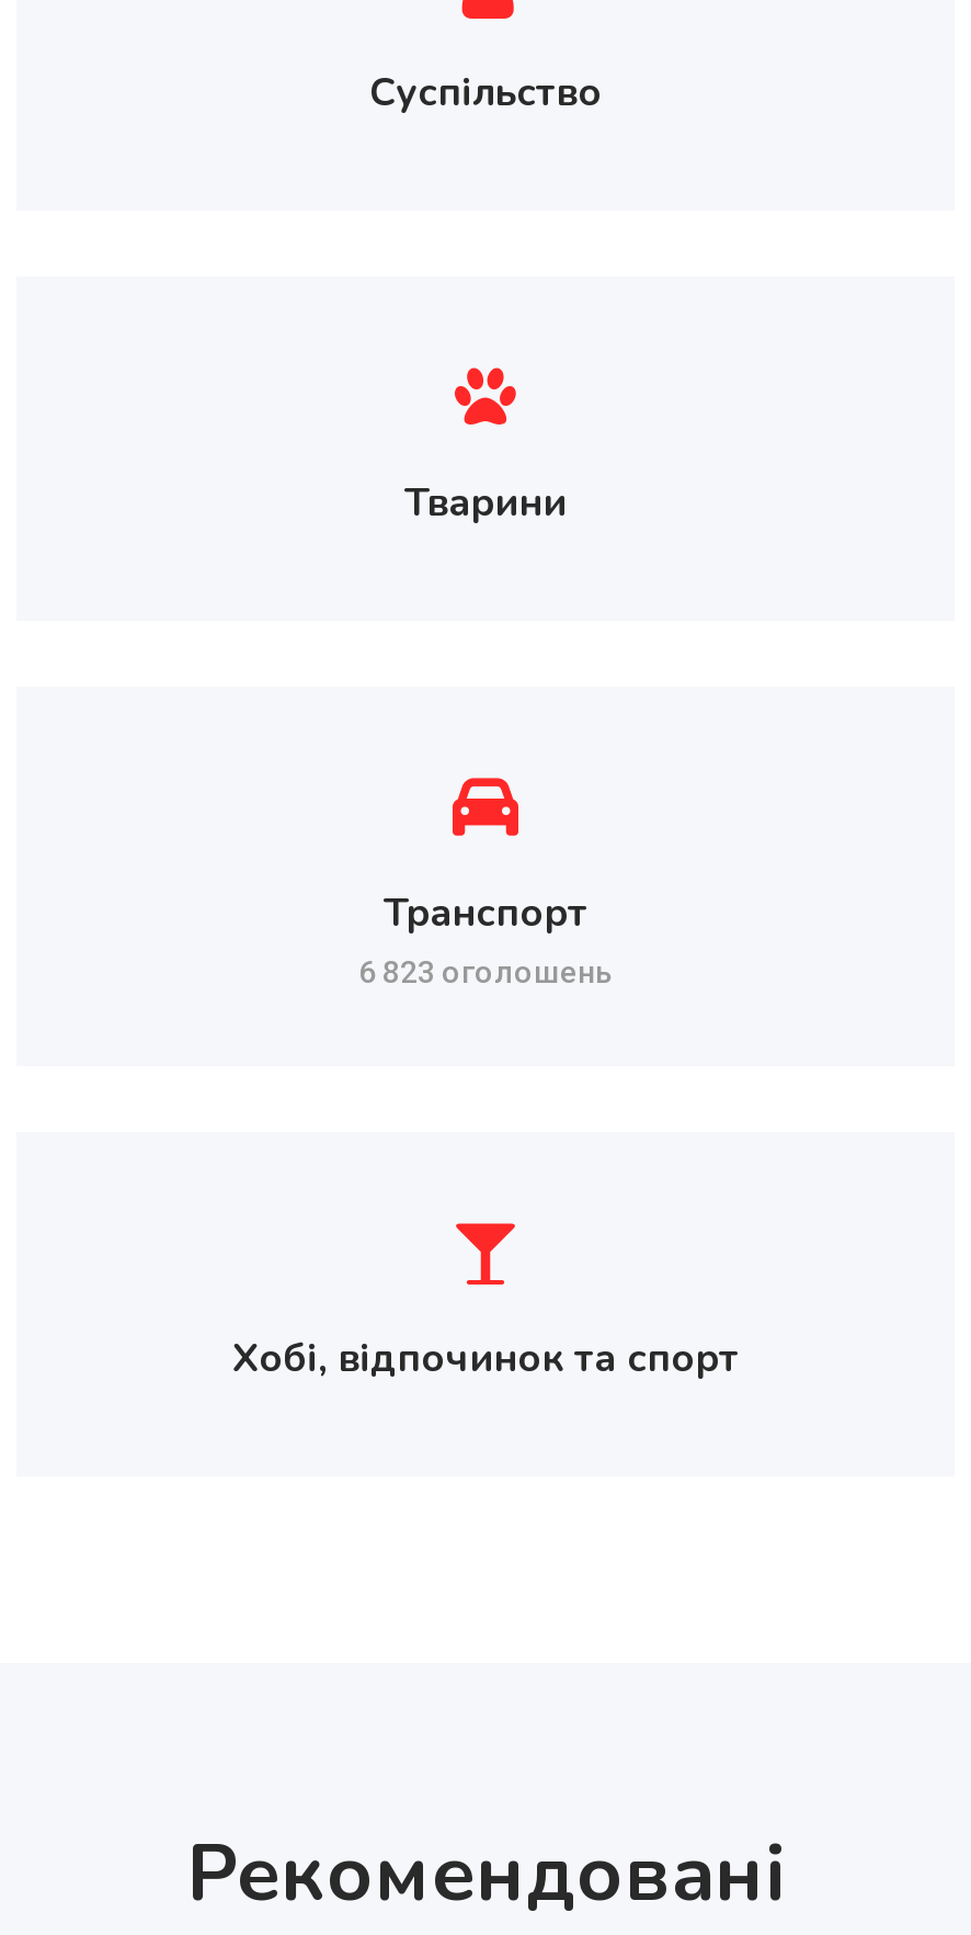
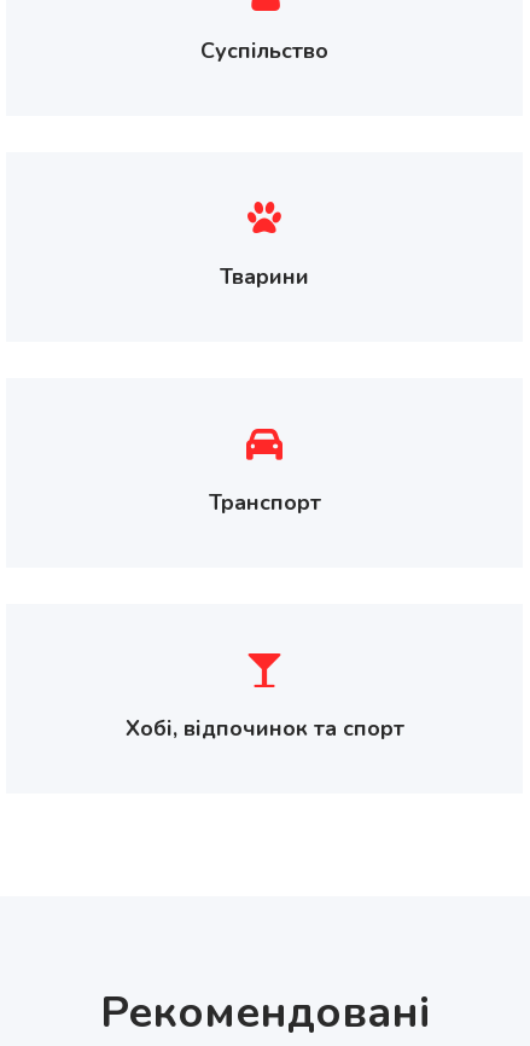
[358,954,613,989] 6 823 оголошень -> none

